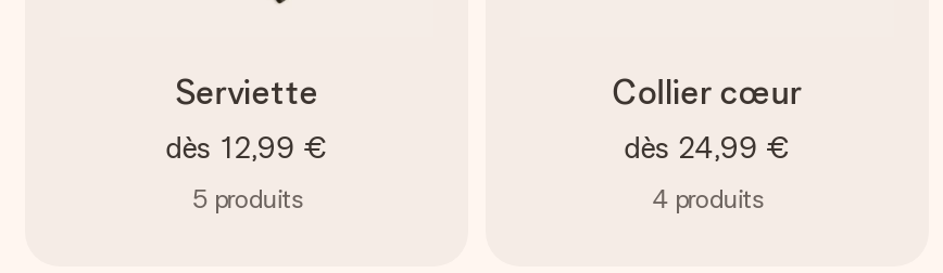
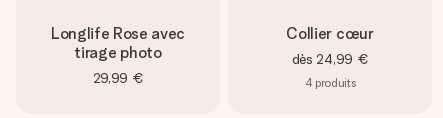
[166,71,327,214] Serviette | dès 12,99 € | 5 produits -> [51,24,185,86] Longlife Rose avec | tirage photo | 29,99 €

